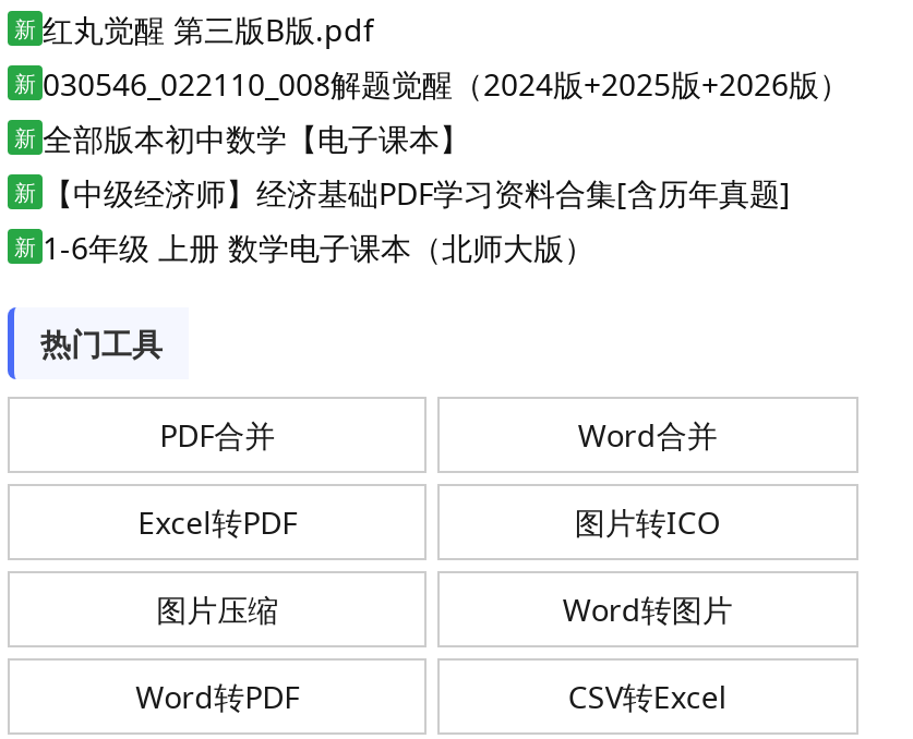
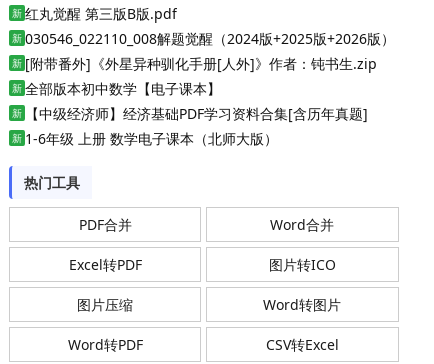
none -> [12,54,377,73] 新 [附带番外]《外星异种驯化手册[人外]》作者：钝书生.zip

